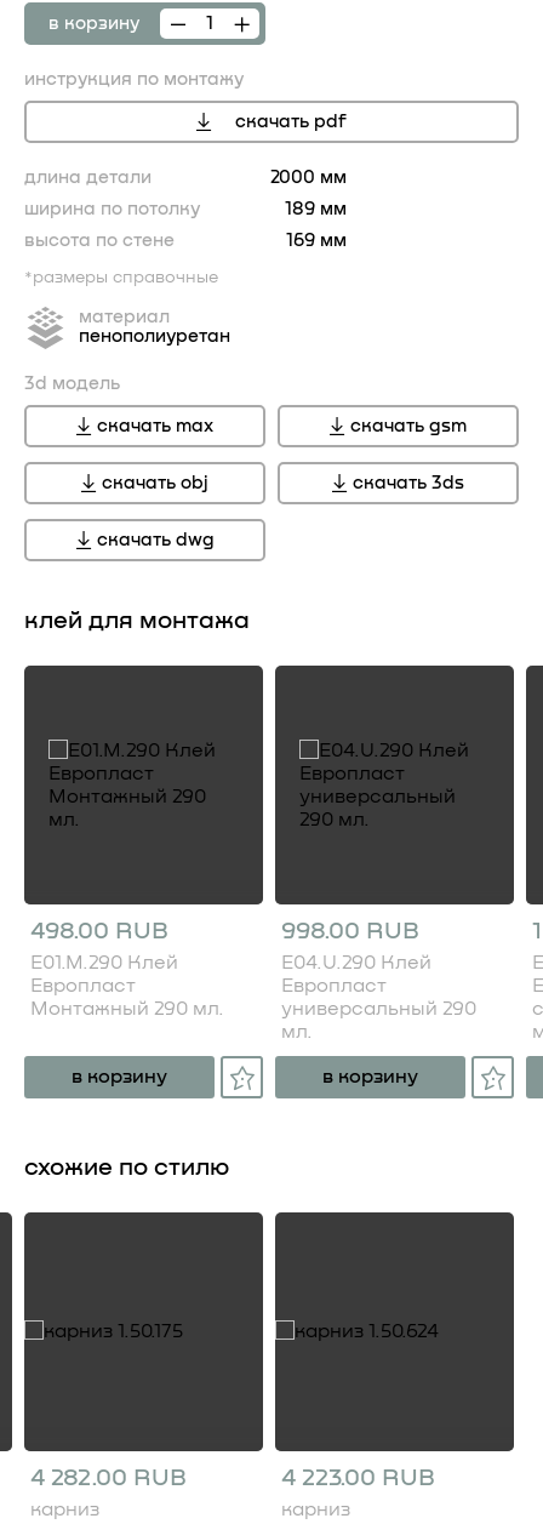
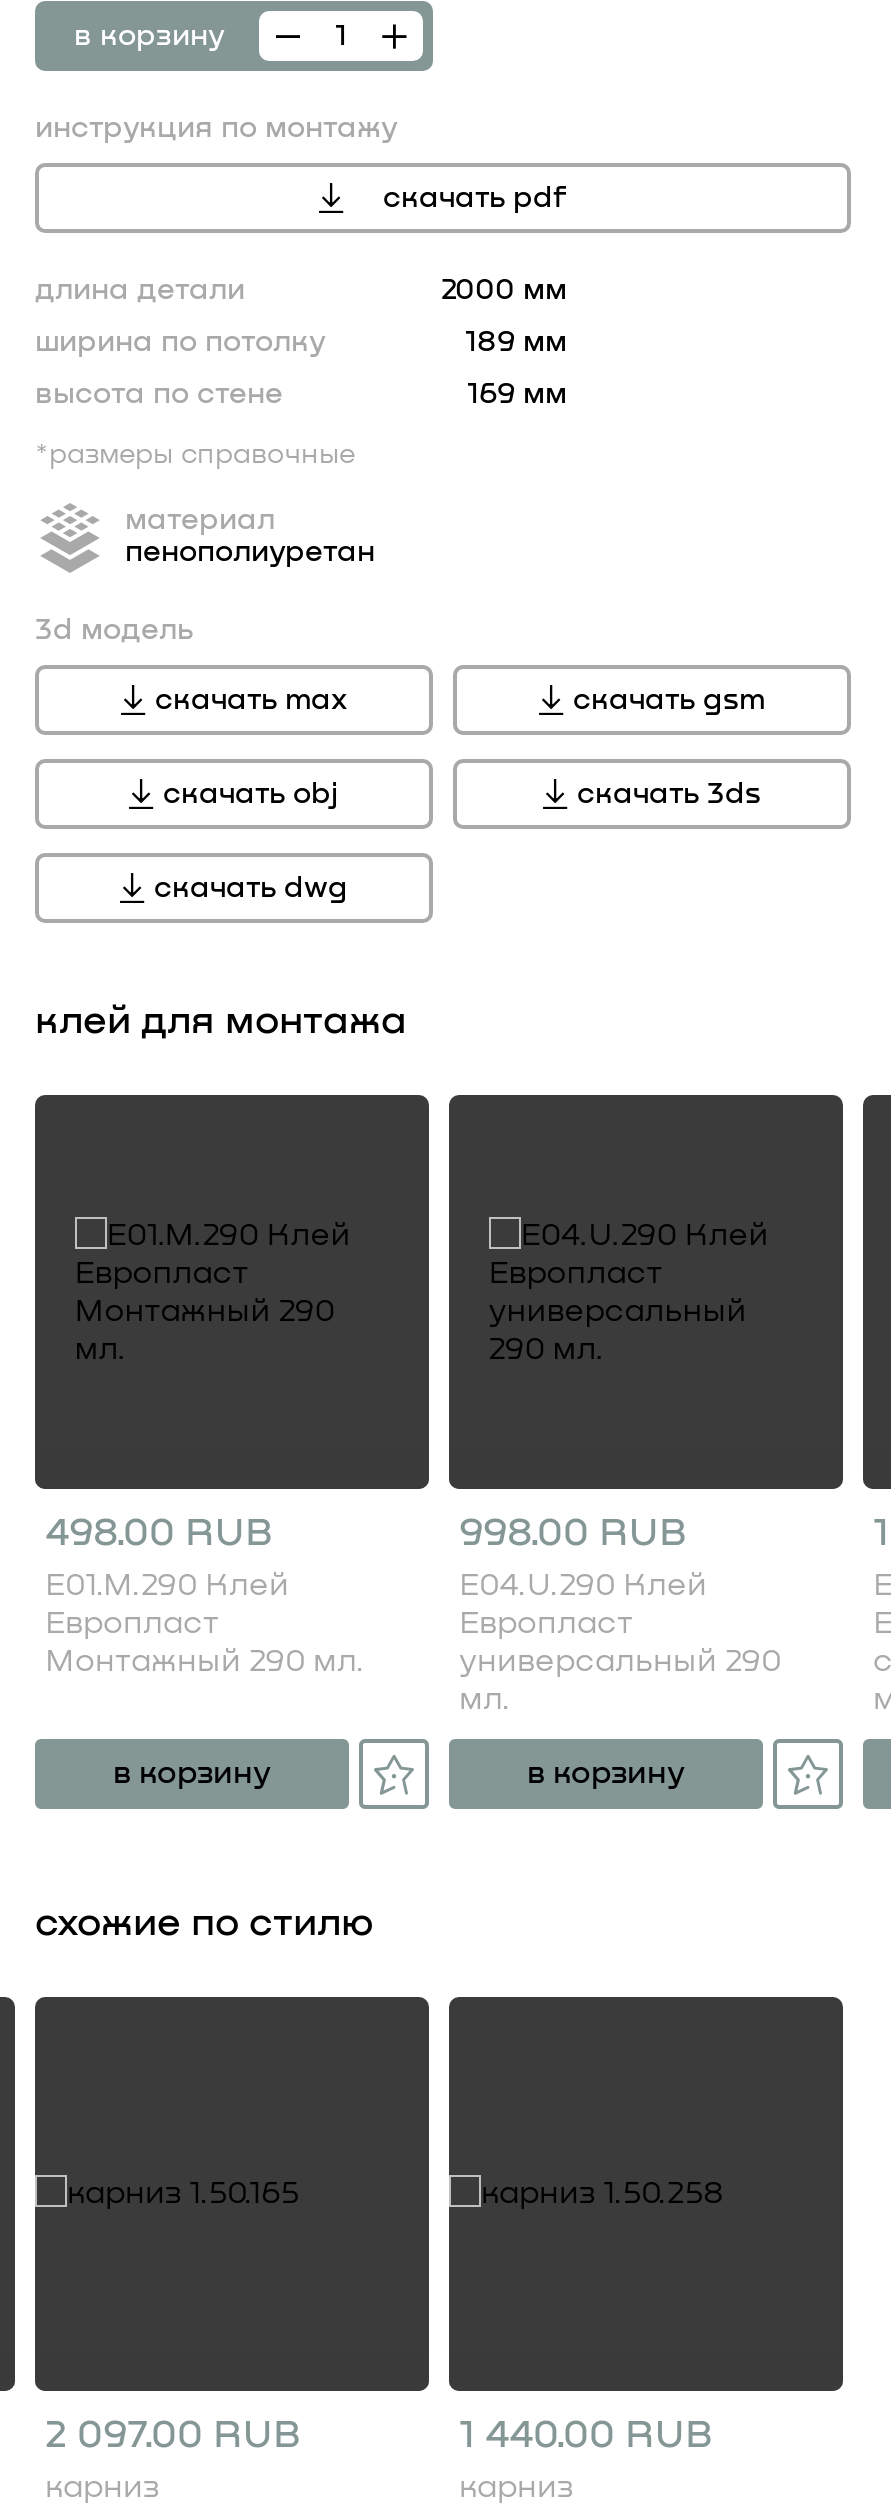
[30,1466,187,1490] 4 282.00 RUB -> [45,2415,301,2455] 2 097.00 RUB
[281,1466,435,1490] 4 223.00 RUB -> [459,2415,713,2455] 1 440.00 RUB

